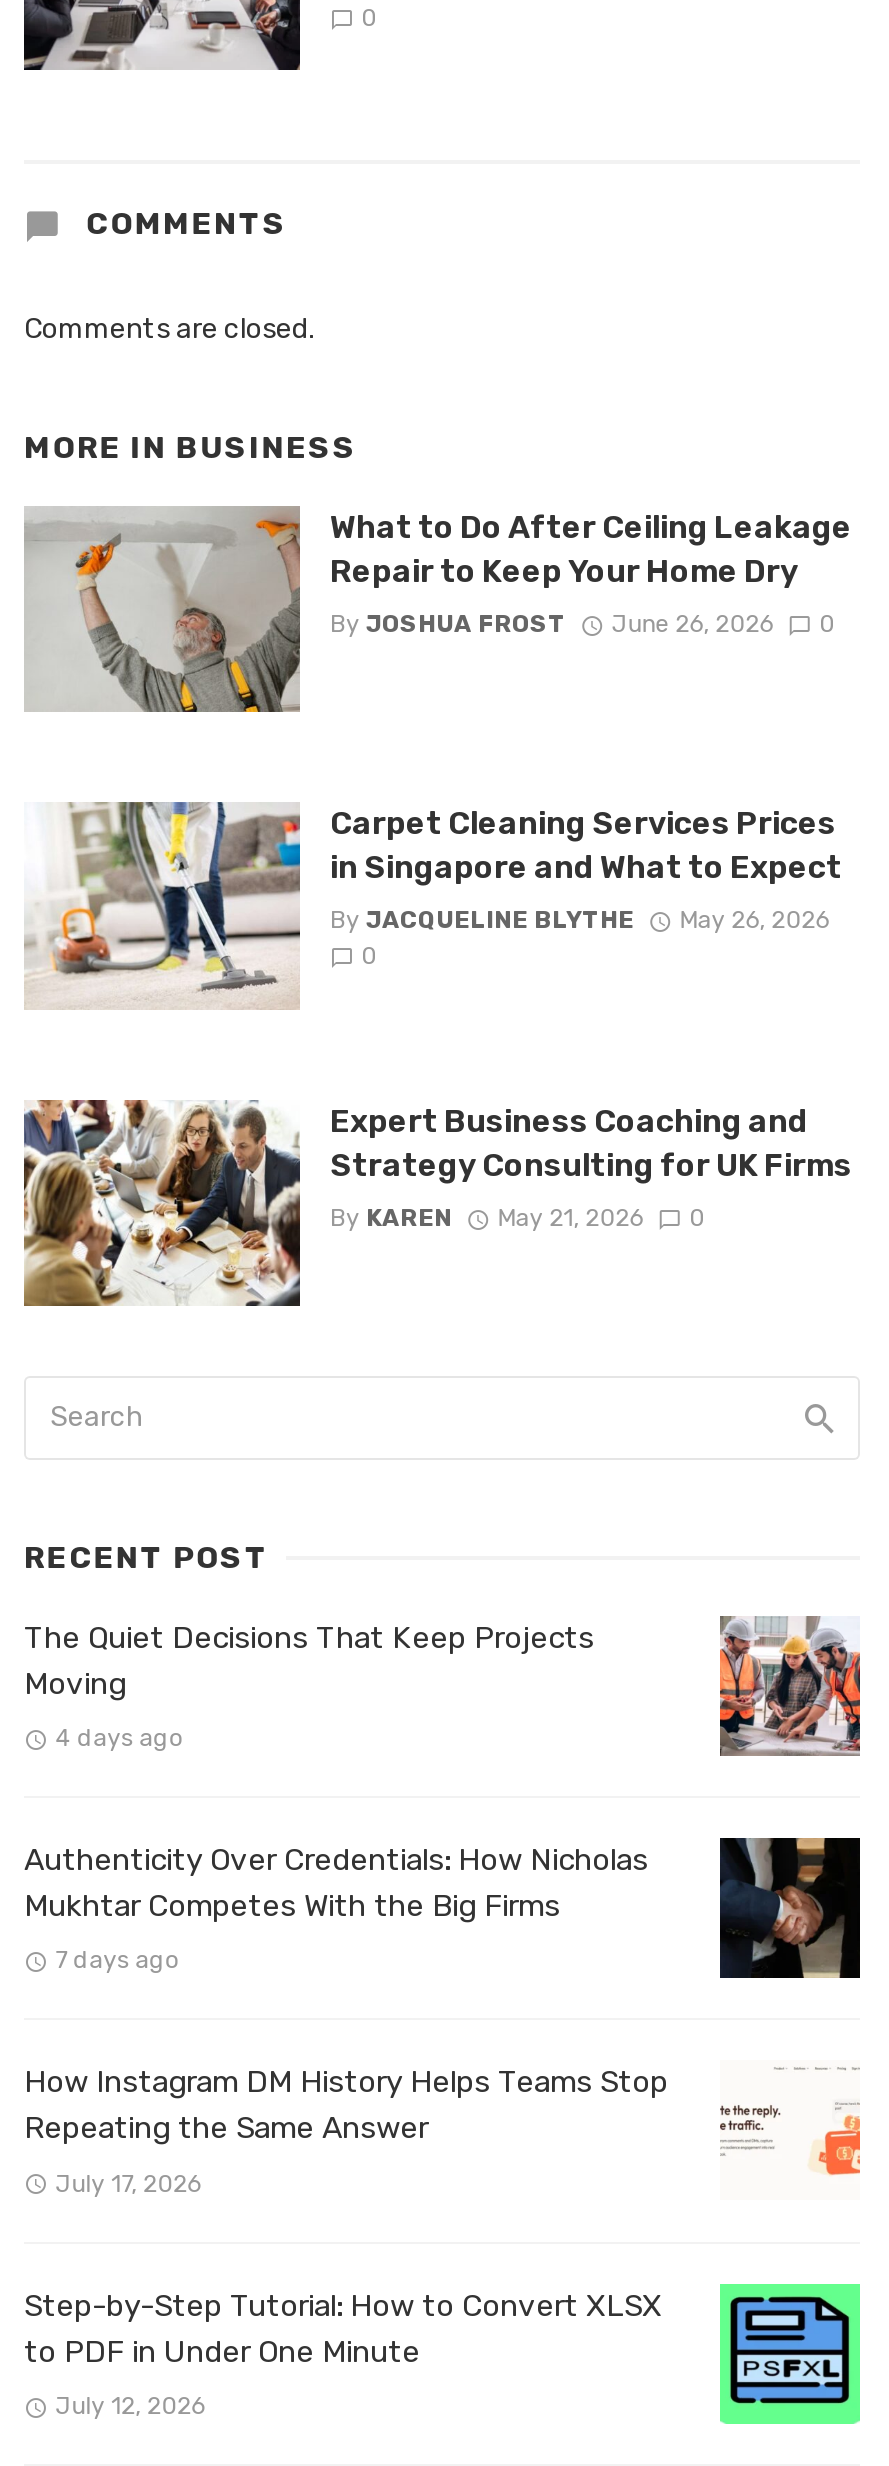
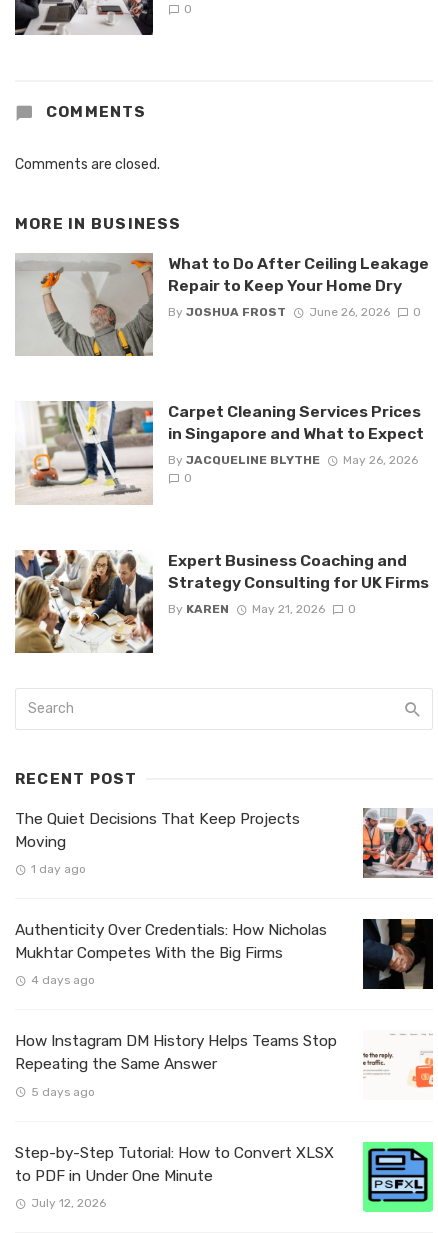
[55,1724,183,1752] 4 days ago -> [31,862,86,876] 1 day ago
[55,1947,179,1975] 7 days ago -> [31,973,95,987] 4 days ago
[55,2169,201,2197] July 17, 2026 -> [31,1085,95,1099] 5 days ago

